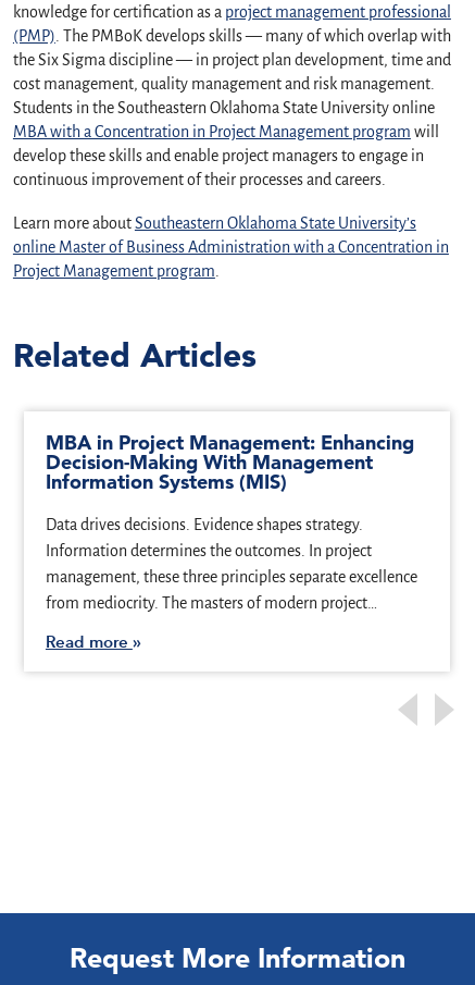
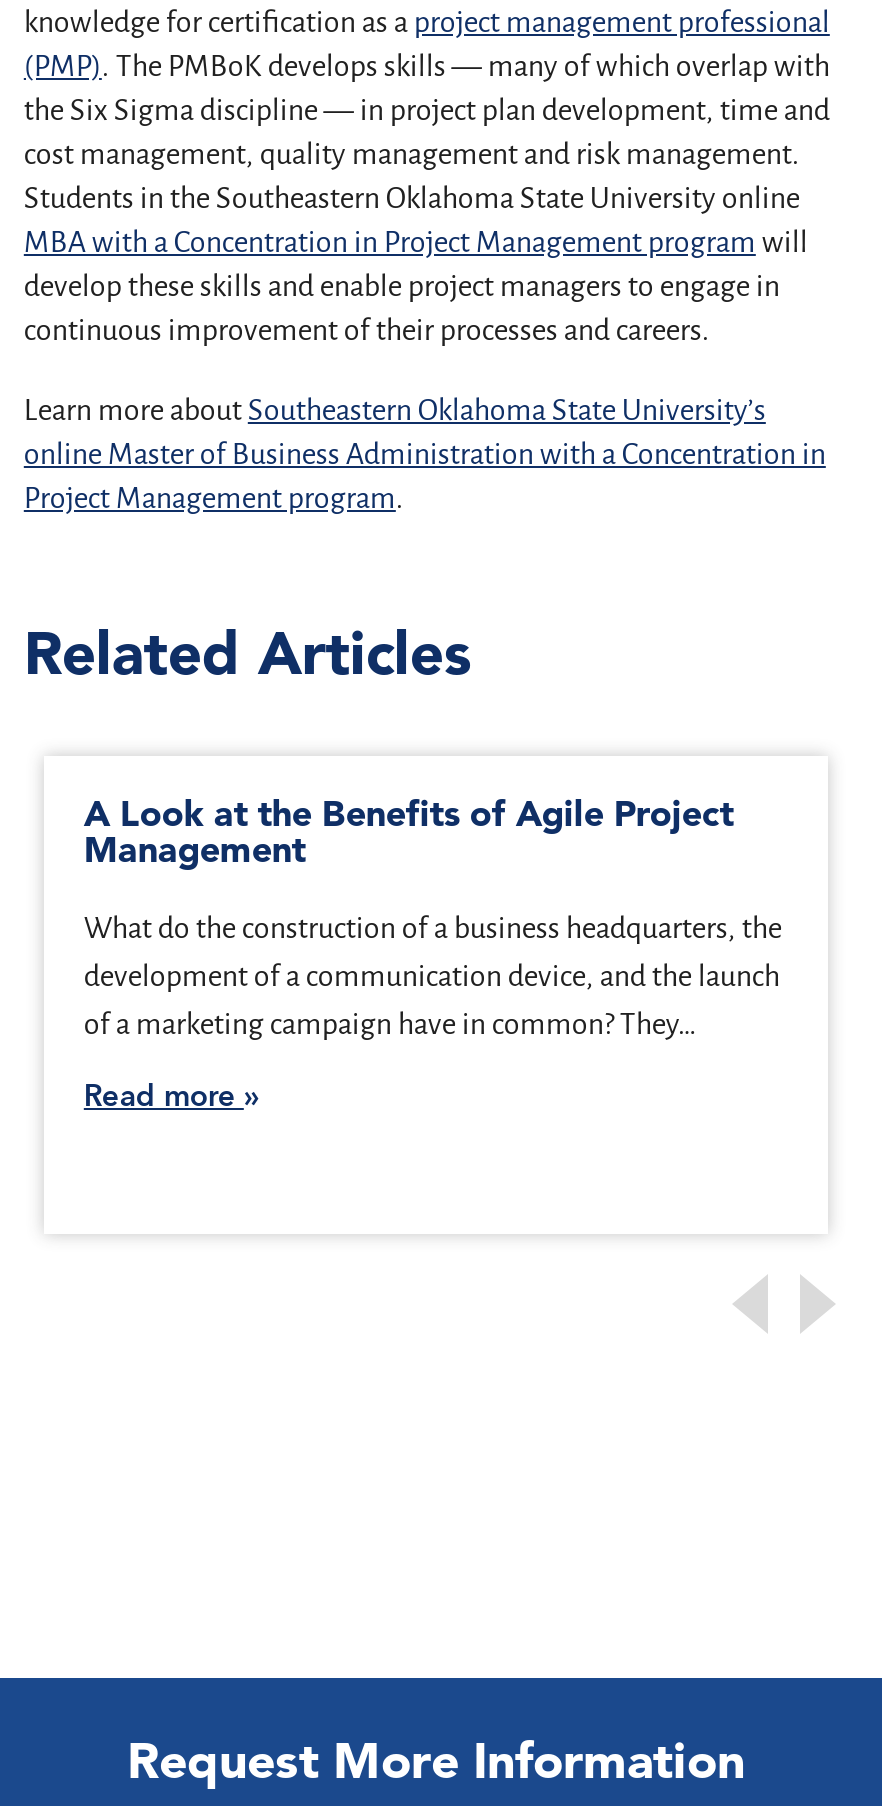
[46,430,417,612] MBA in Project Management: Enhancing | Decision-Making With Management | Information Systems (MIS) | Data drives decisions. Evidence shapes strategy. | Information determines the outcomes. In project | management, these three principles separate excellence | from mediocrity. The masters of modern project… -> [84,790,782,1040] A Look at the Benefits of Agile Project | Management | What do the construction of a business headquarters, the | development of a communication device, and the launch | of a marketing campaign have in common? They…
moved [46,631,132,652] -> [84,1076,244,1114]: Read more

